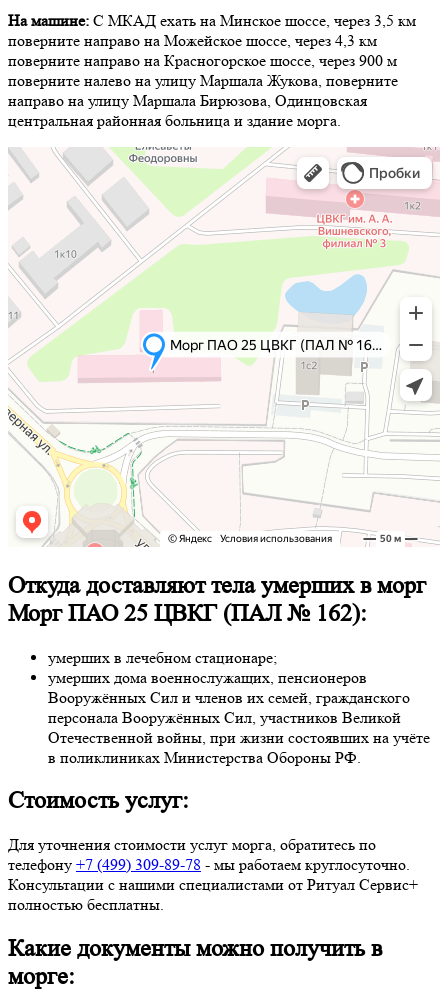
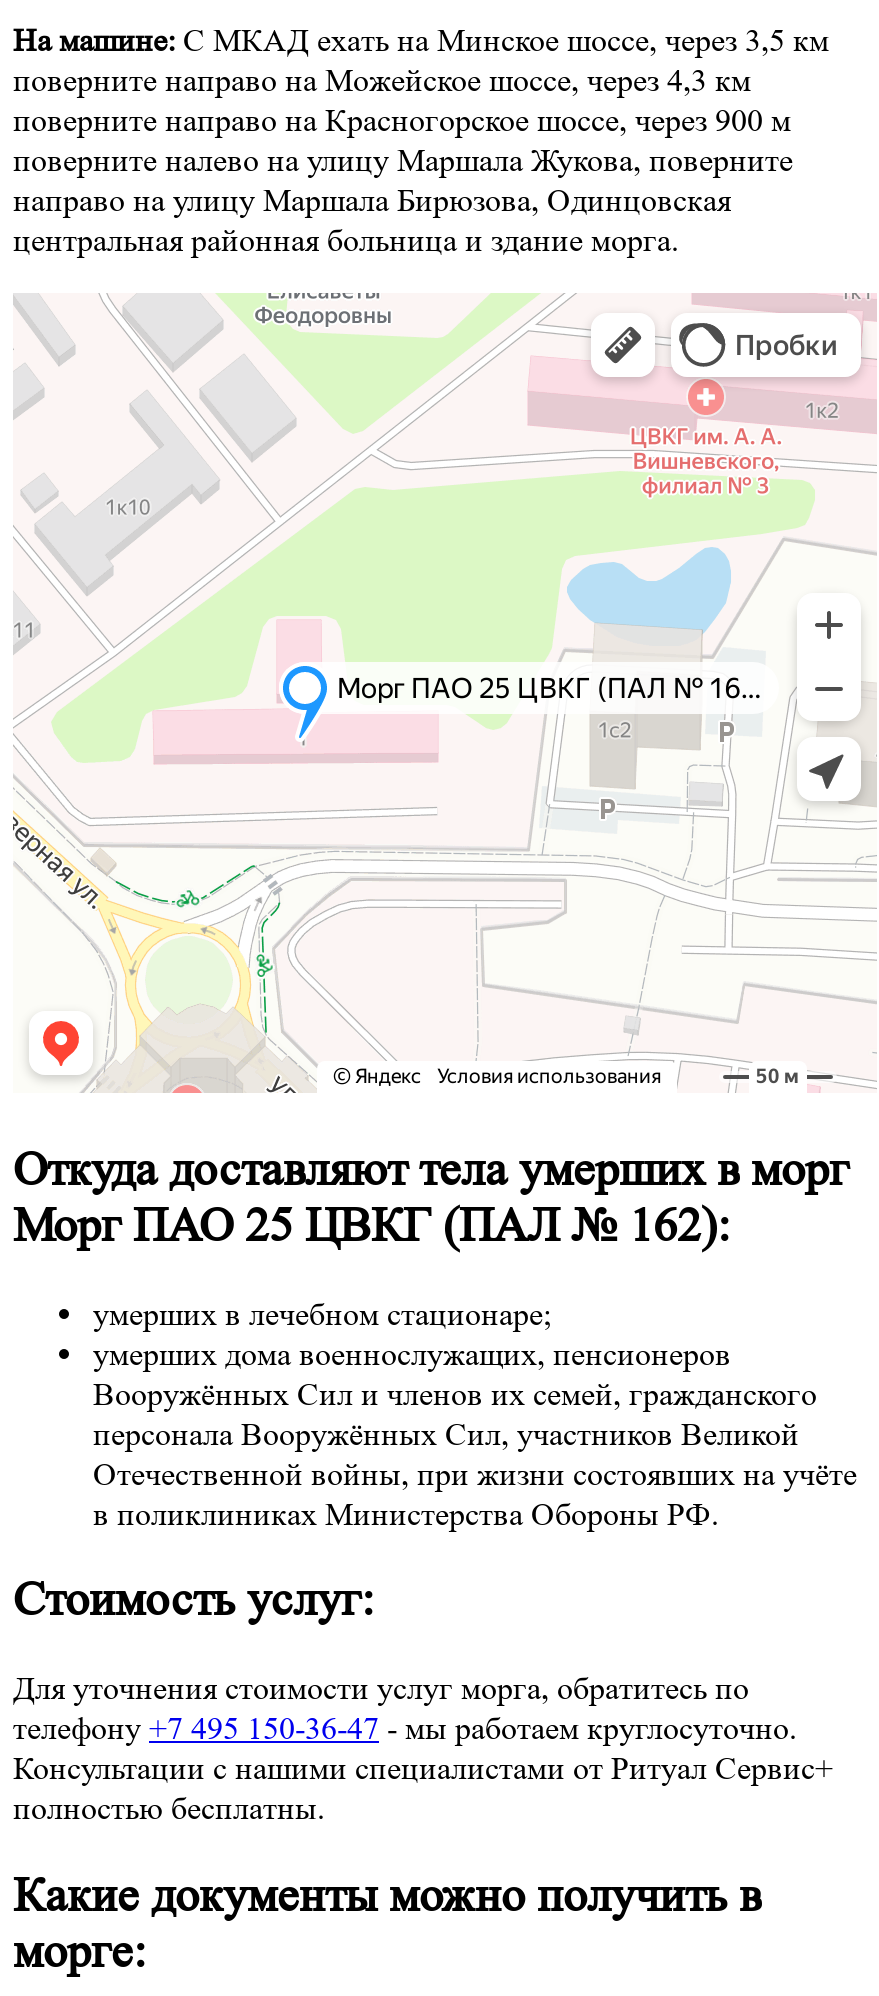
[8,855,410,874] телефону +7 (499) 309-89-78 - мы работаем круглосуточно. -> [13,1710,797,1748] телефону +7 495 150-36-47 - мы работаем круглосуточно.

